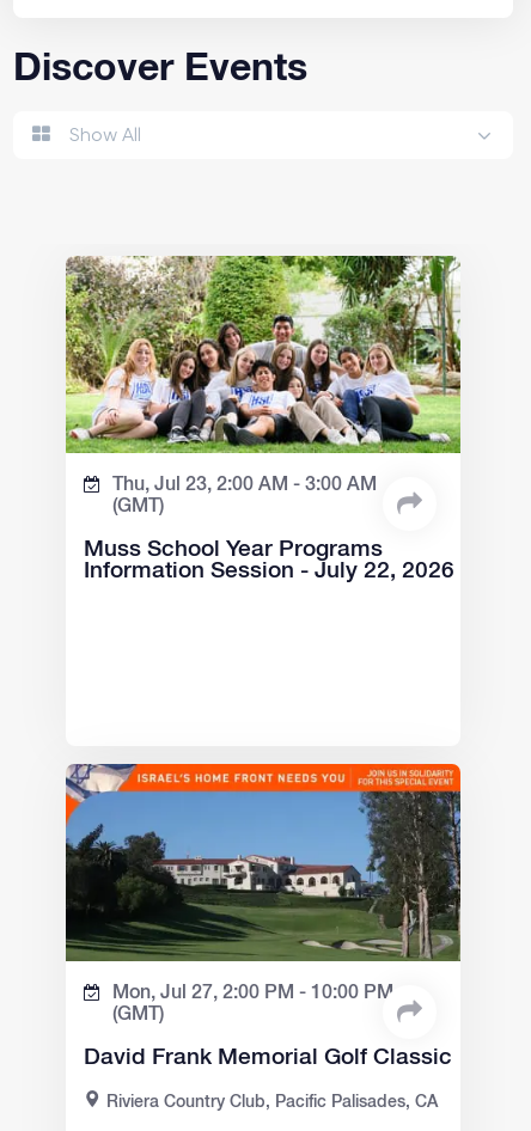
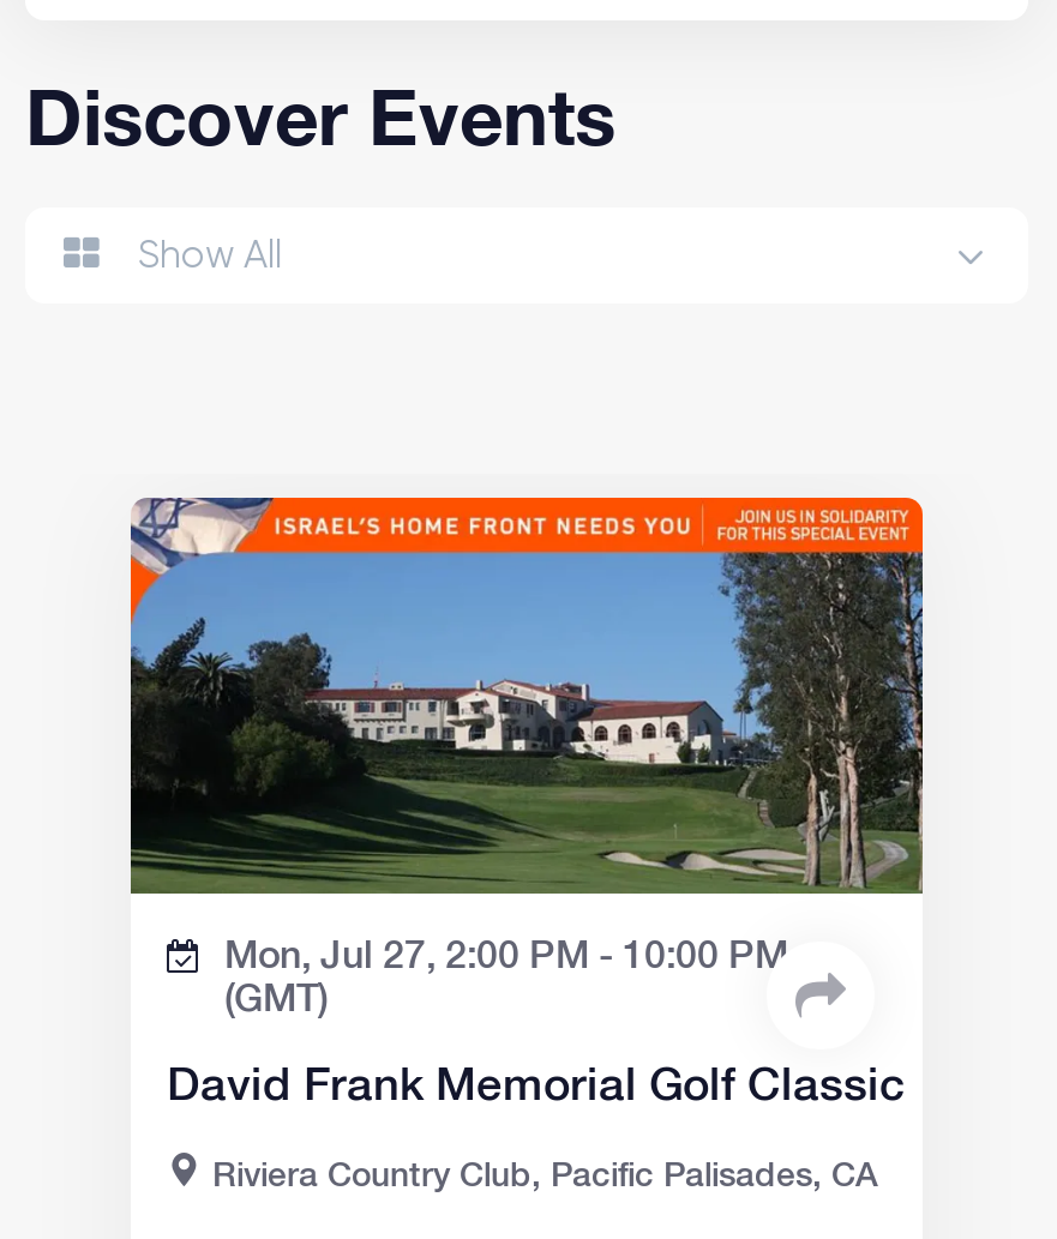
[65,255,460,582] [image] | Thu, Jul 23, 2:00 AM - 3:00 AM | (GMT) | Muss School Year Programs | Information Session - July 22, 2026 -> none

